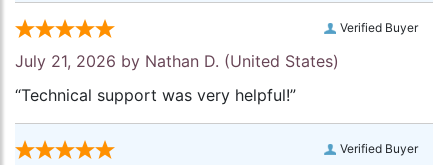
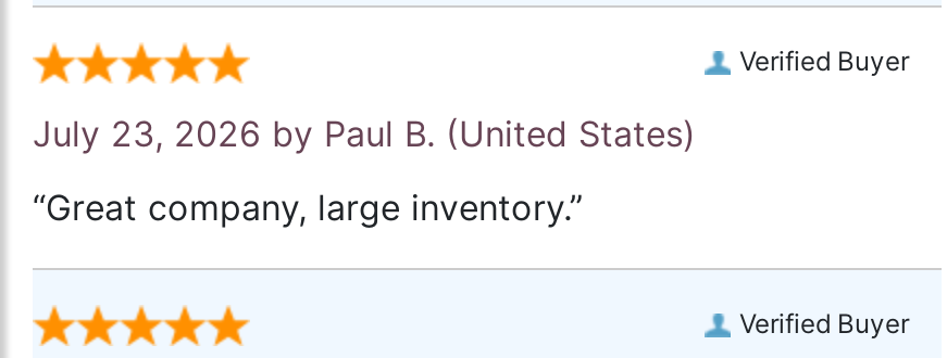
[15,51,339,71] July 21, 2026 by Nathan D. (United States) -> [33,112,696,155] July 23, 2026 by Paul B. (United States)
[15,85,296,105] “Technical support was very helpful!” -> [33,186,583,229] “Great company, large inventory.”

